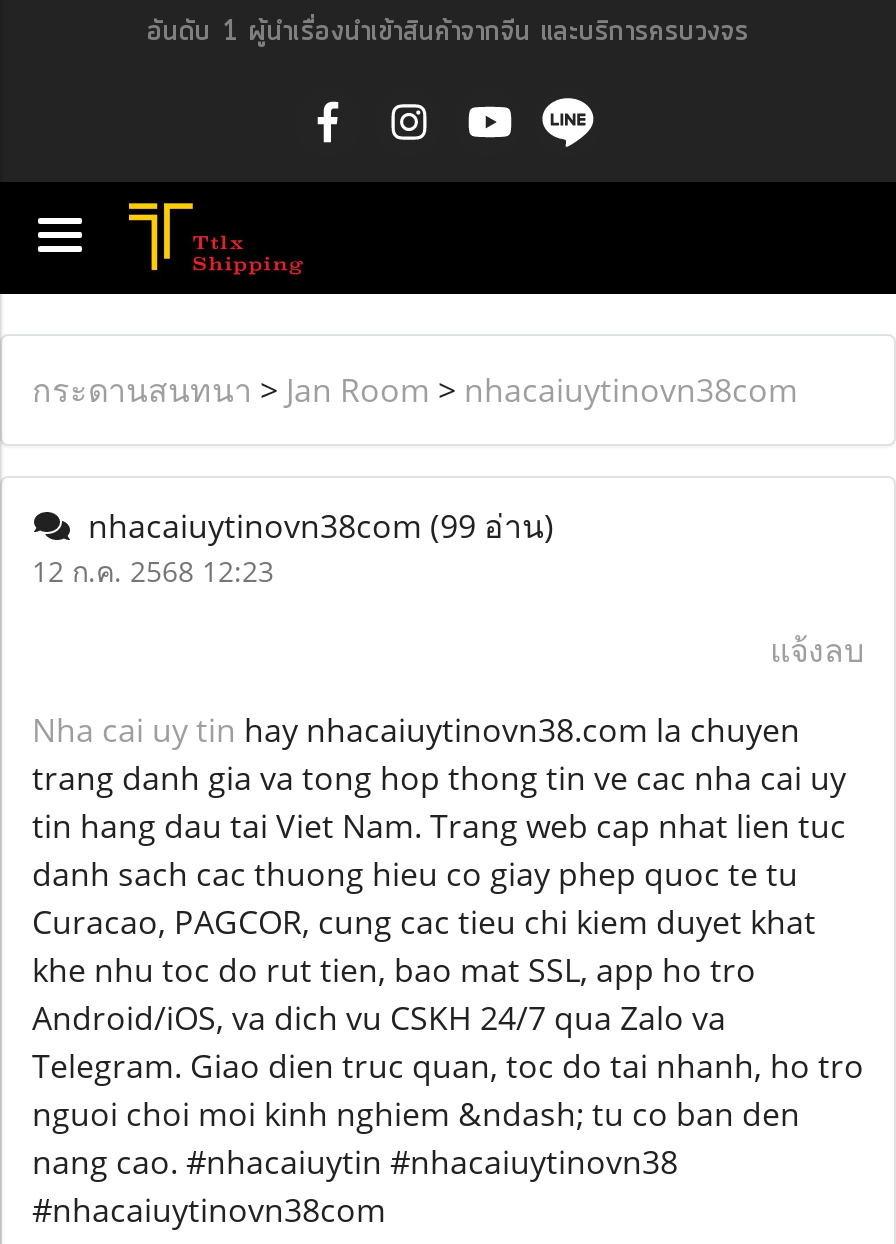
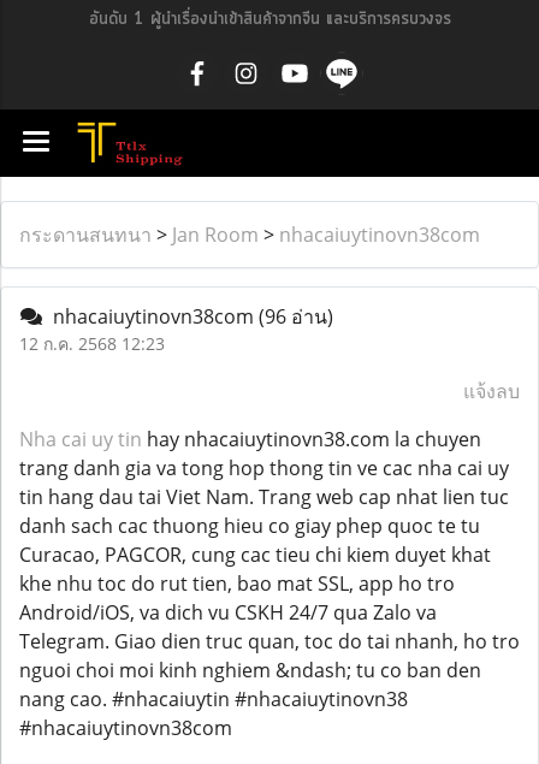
[72,504,554,548] nhacaiuytinovn38com (99 อ่าน) -> [43,303,333,330] nhacaiuytinovn38com (96 อ่าน)

